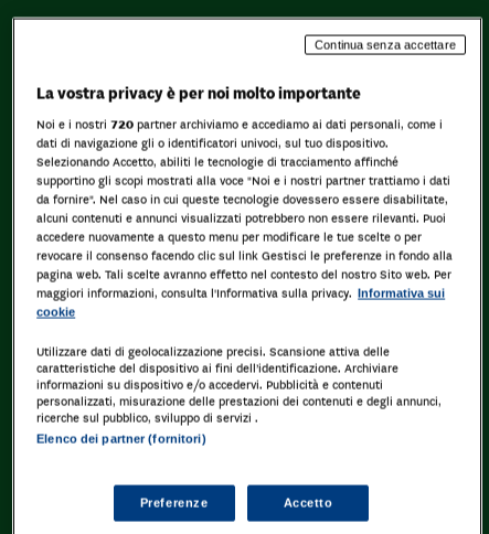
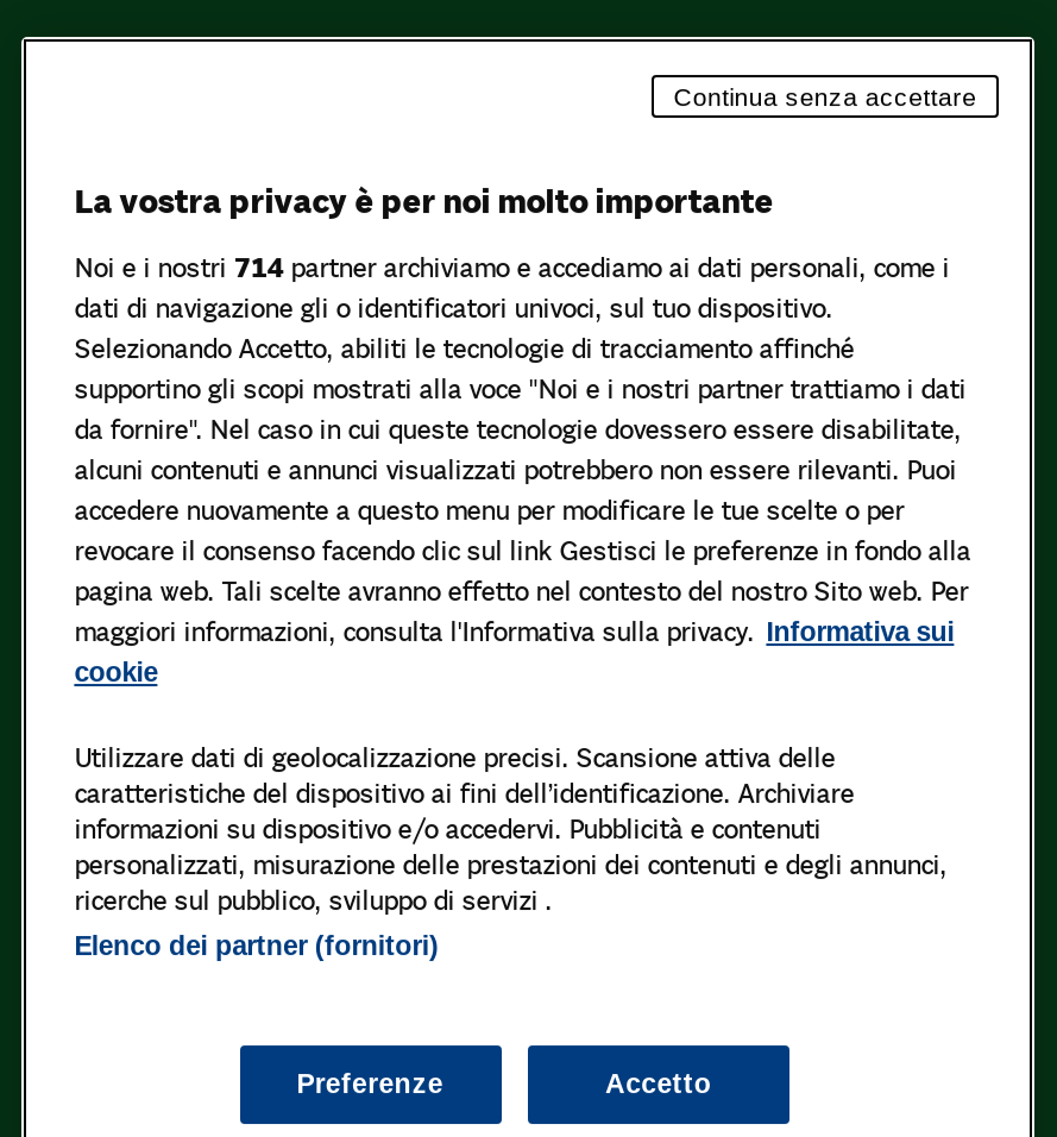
[37,116,443,131] Noi e i nostri 720 partner archiviamo e accediamo ai dati personali, come i -> [74,250,949,283] Noi e i nostri 714 partner archiviamo e accediamo ai dati personali, come i

